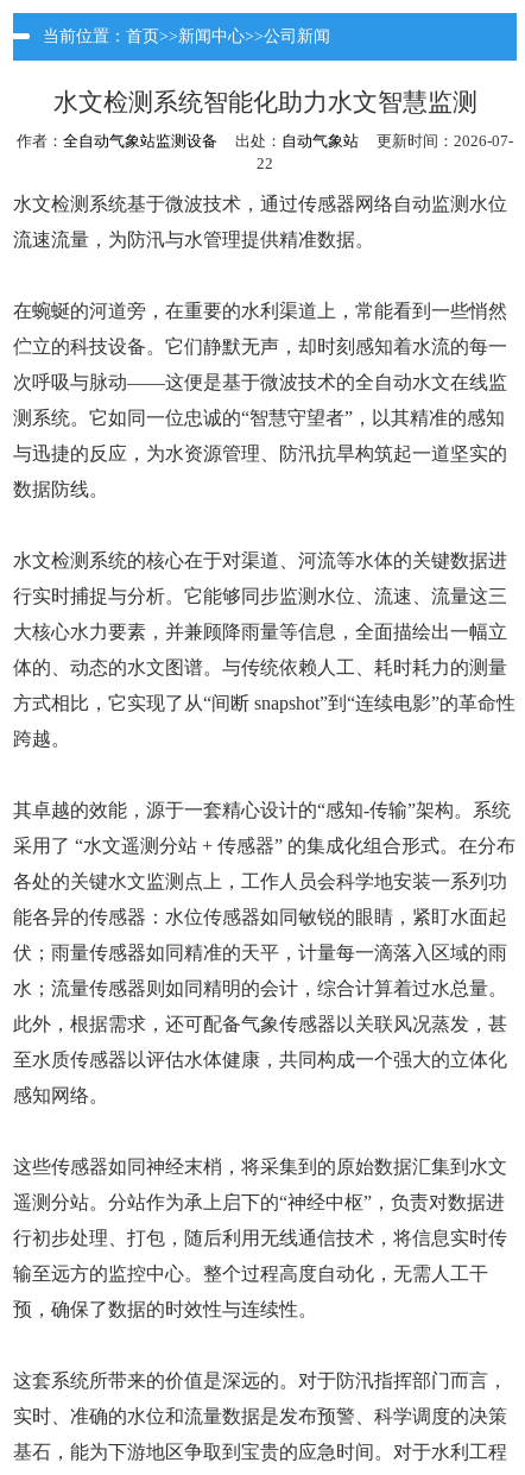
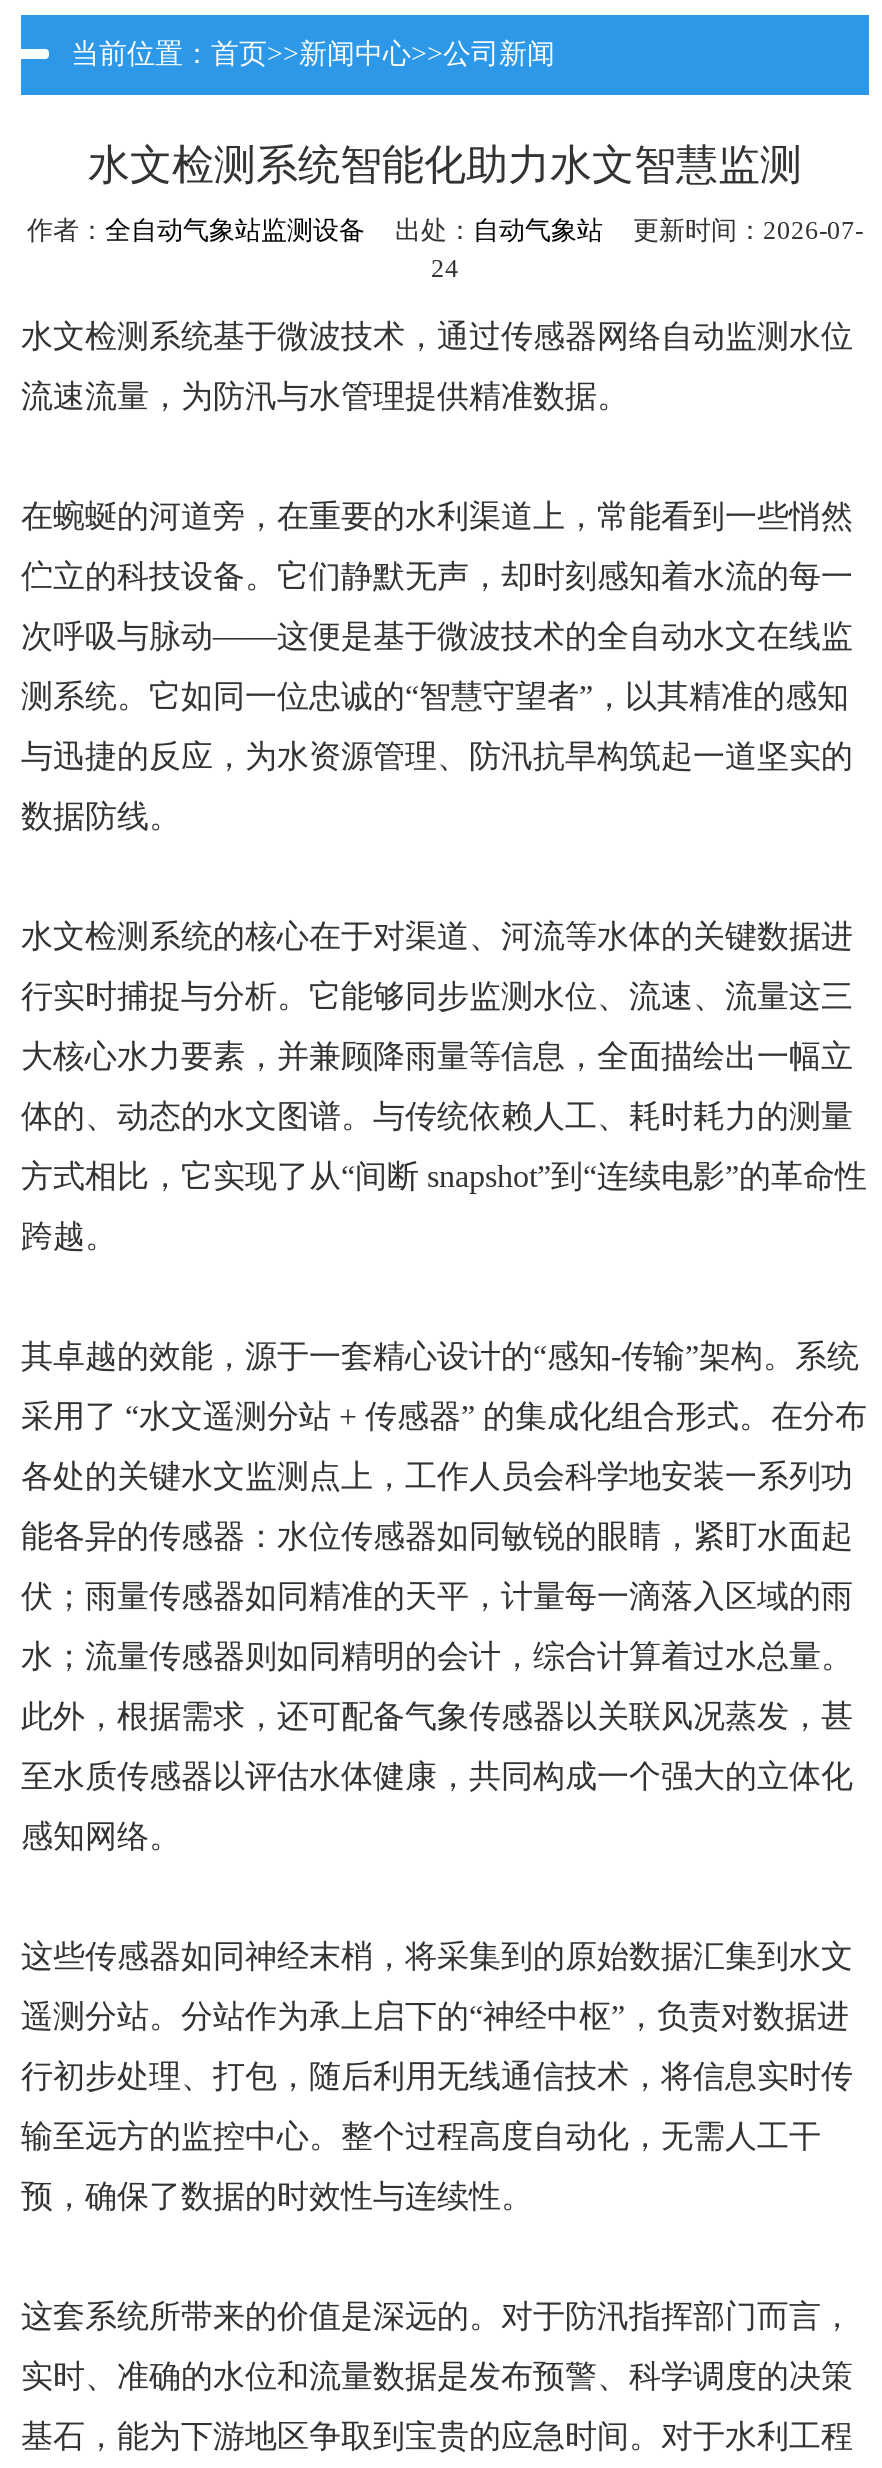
[257,155,273,173] 22 -> [431,254,459,284] 24

